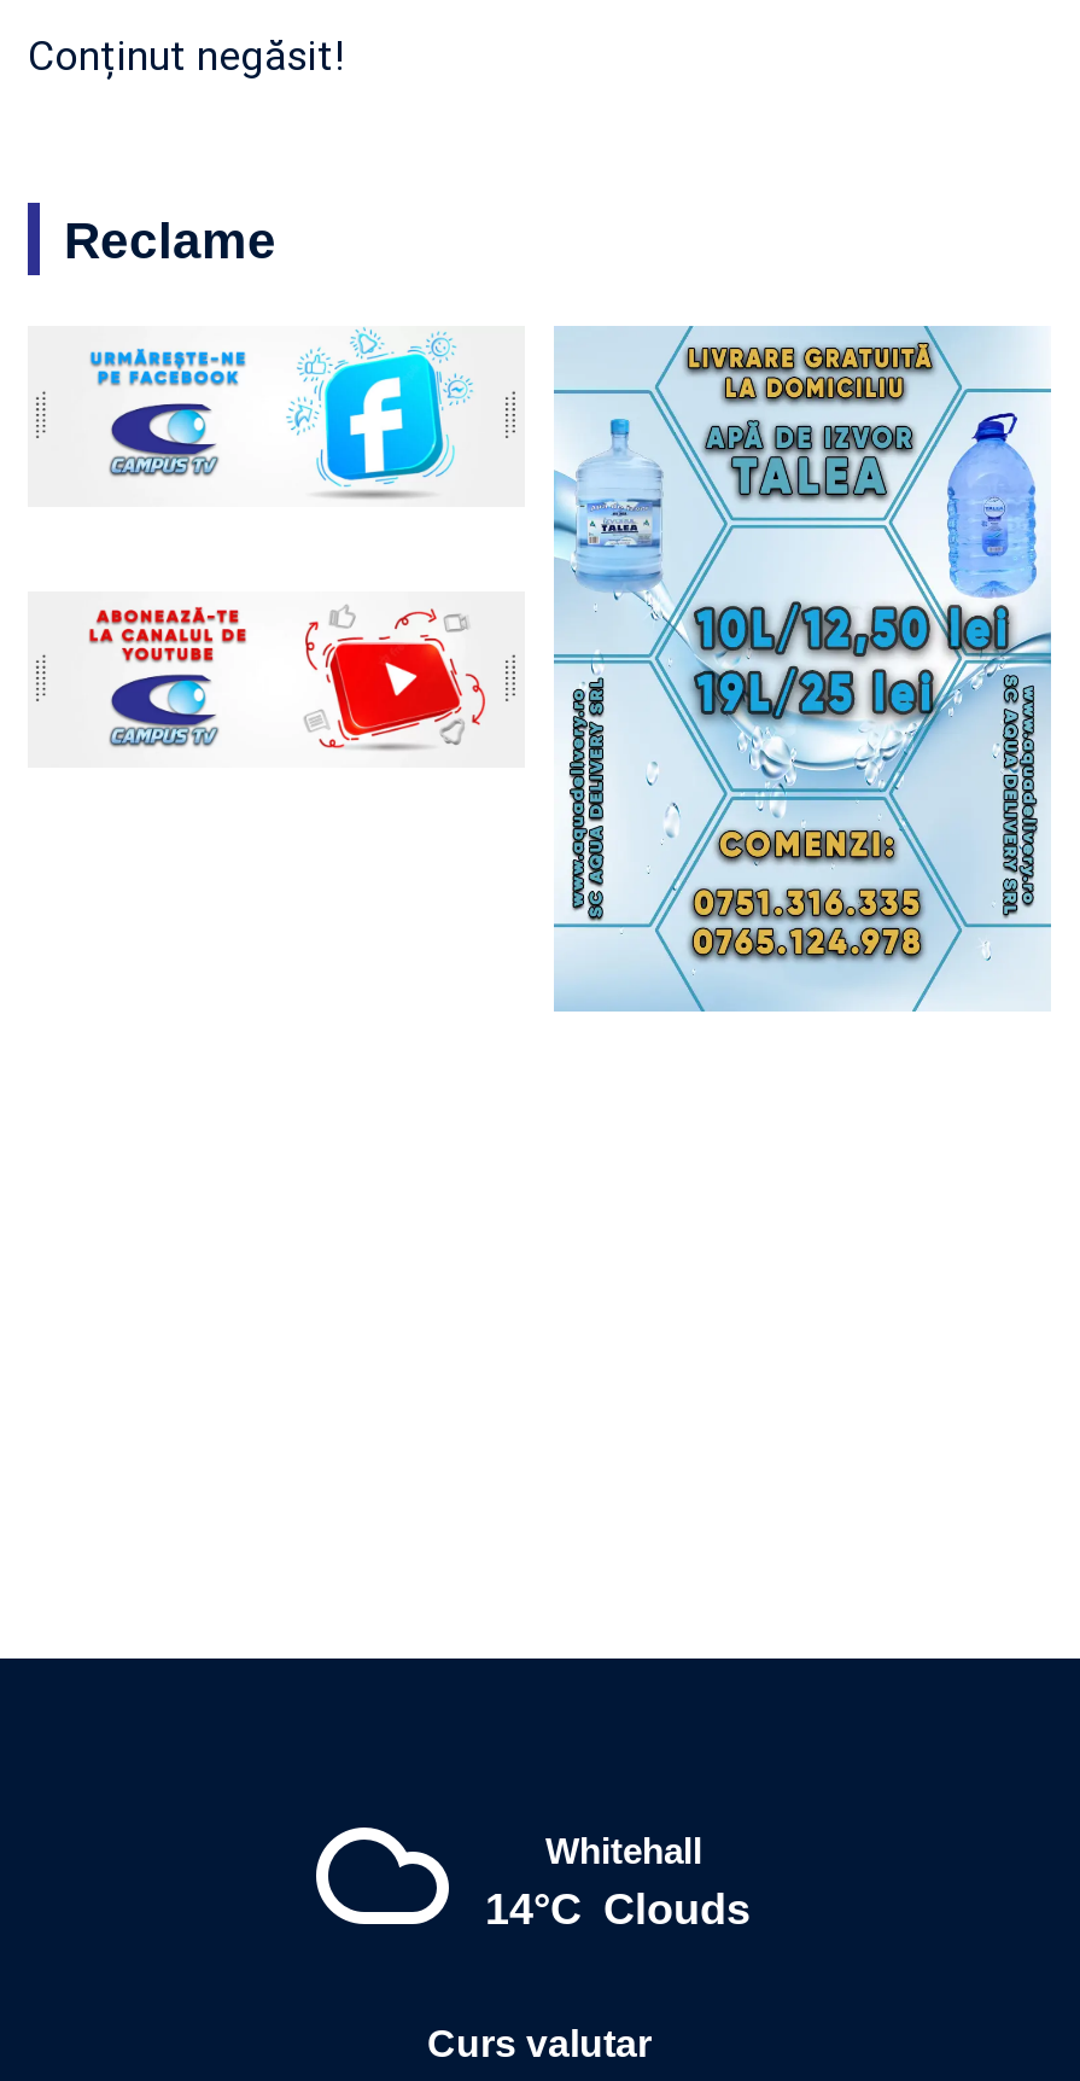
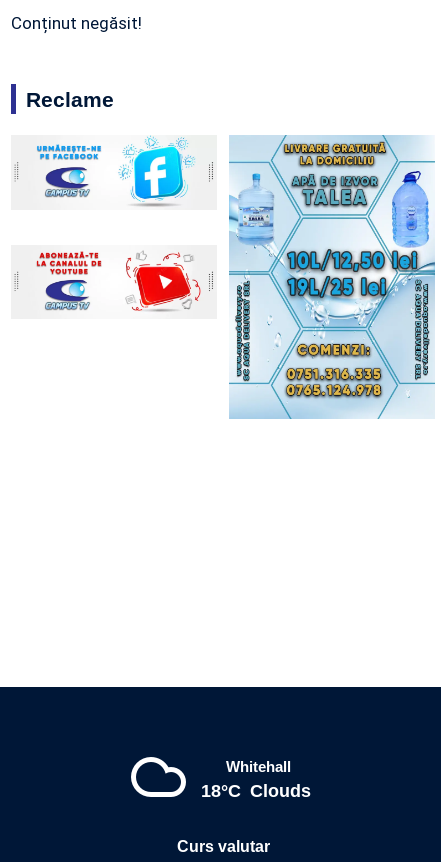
[485,1885,751,1934] 14°C Clouds -> [200,781,310,801] 18°C Clouds

